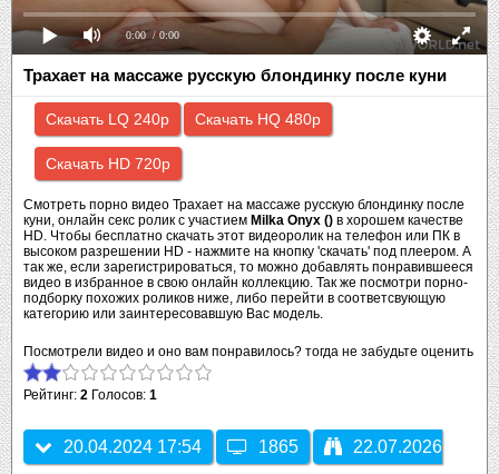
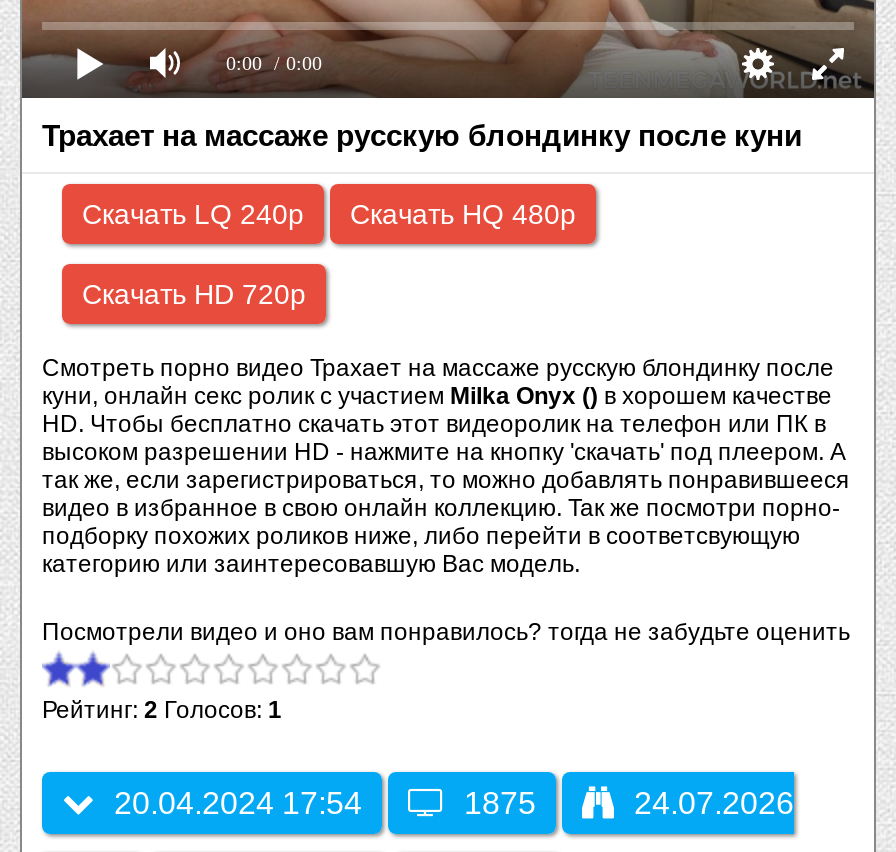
[258,437,299,456] 1865 -> [464,785,536,819] 1875
[353,437,442,456] 22.07.2026 -> [634,785,794,819] 24.07.2026

